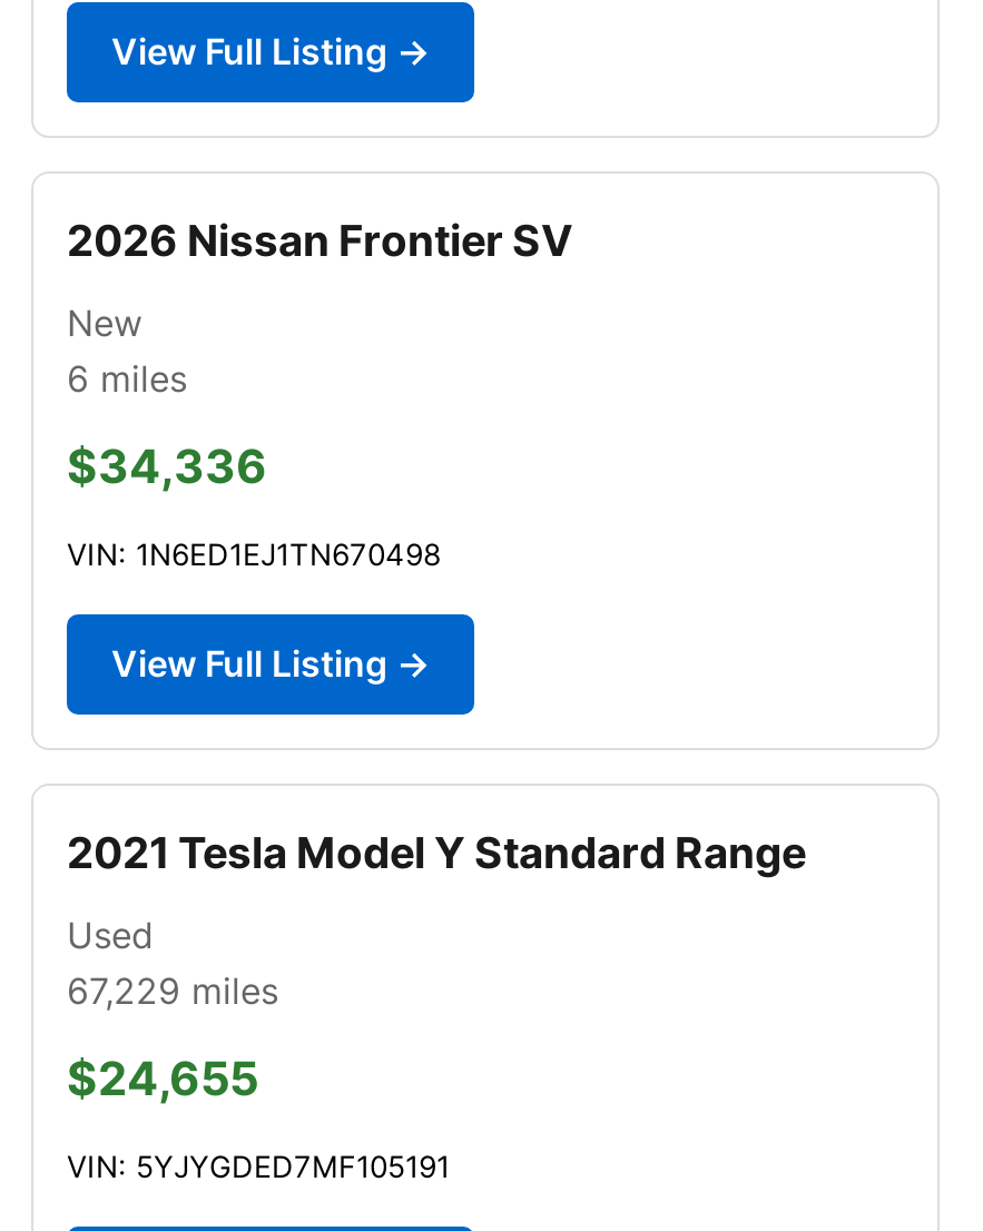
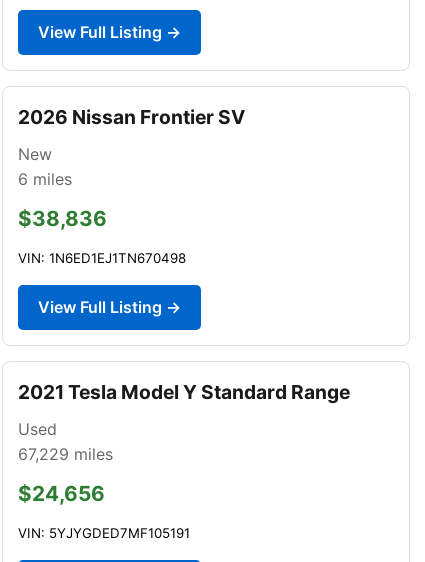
[67,438,267,494] $34,336 -> [18,206,107,231] $38,836
[67,1050,258,1106] $24,655 -> [18,481,105,506] $24,656

